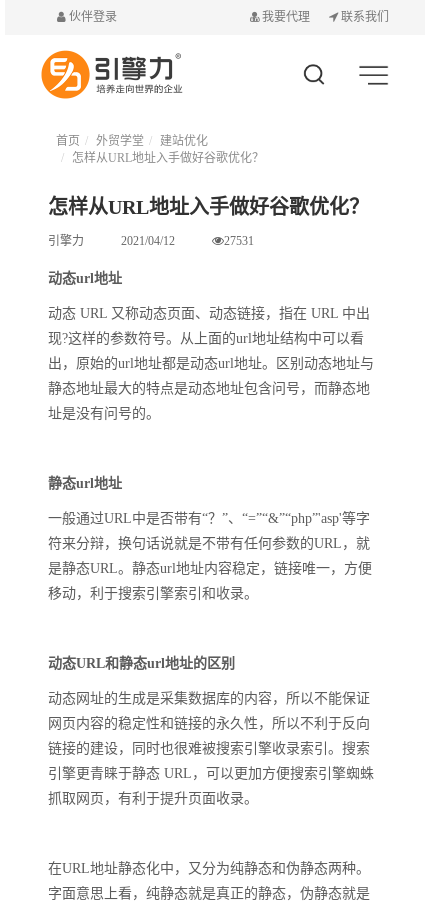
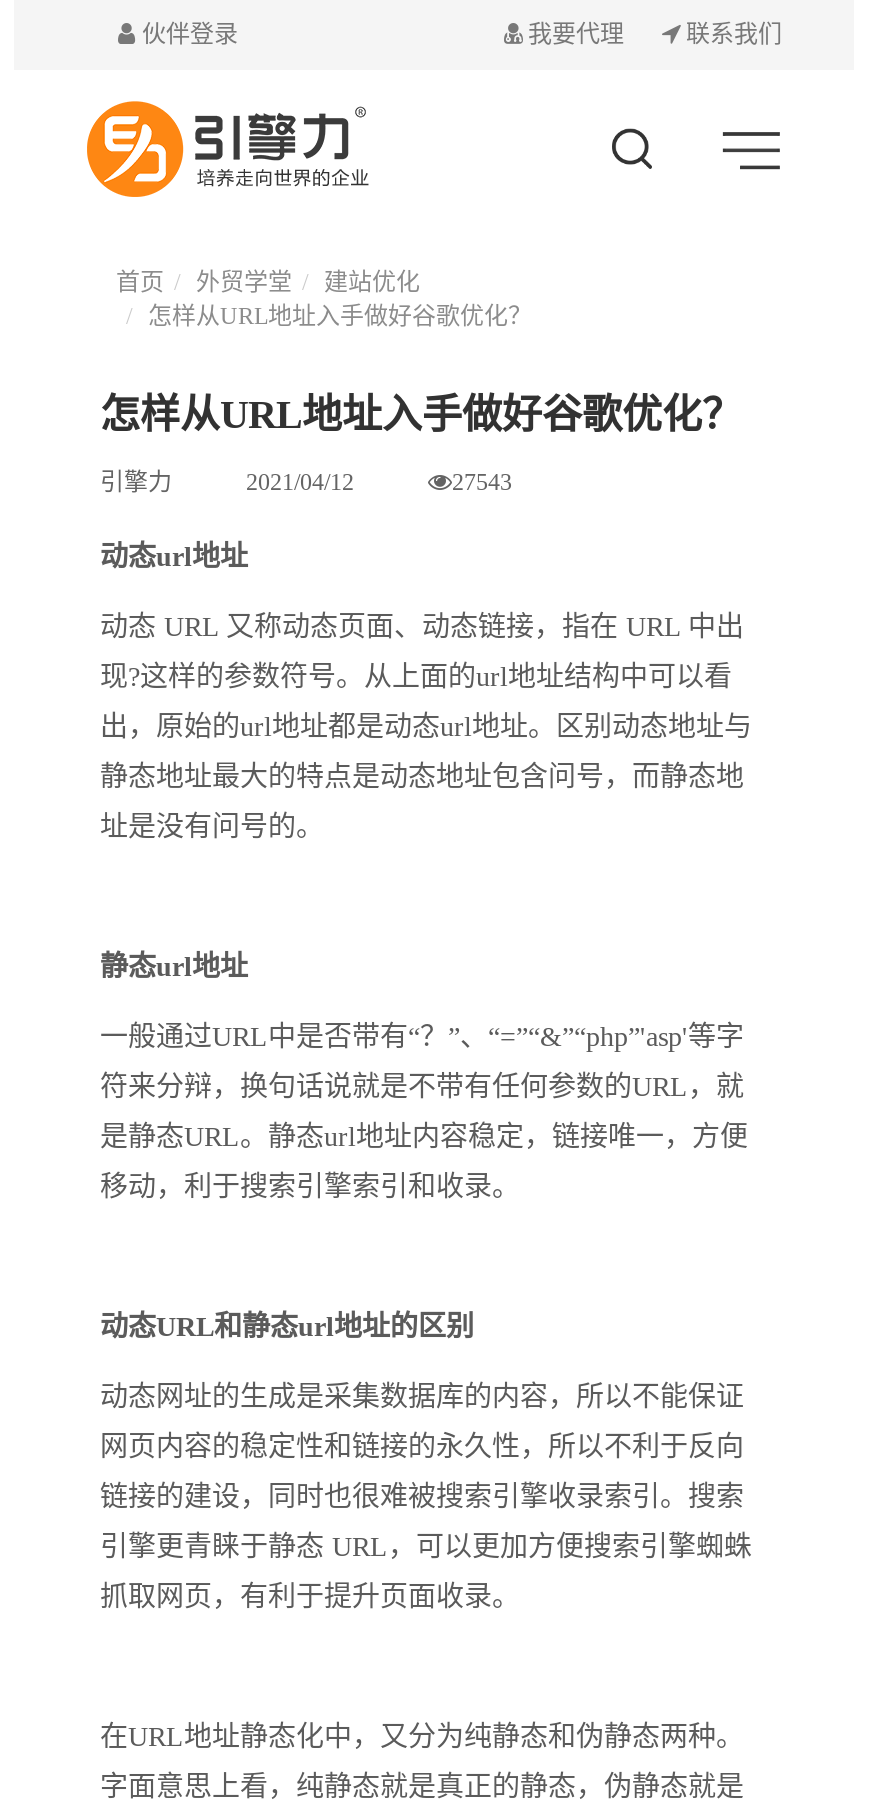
[224,234,254,248] 27531 -> [452,468,512,496] 27543

